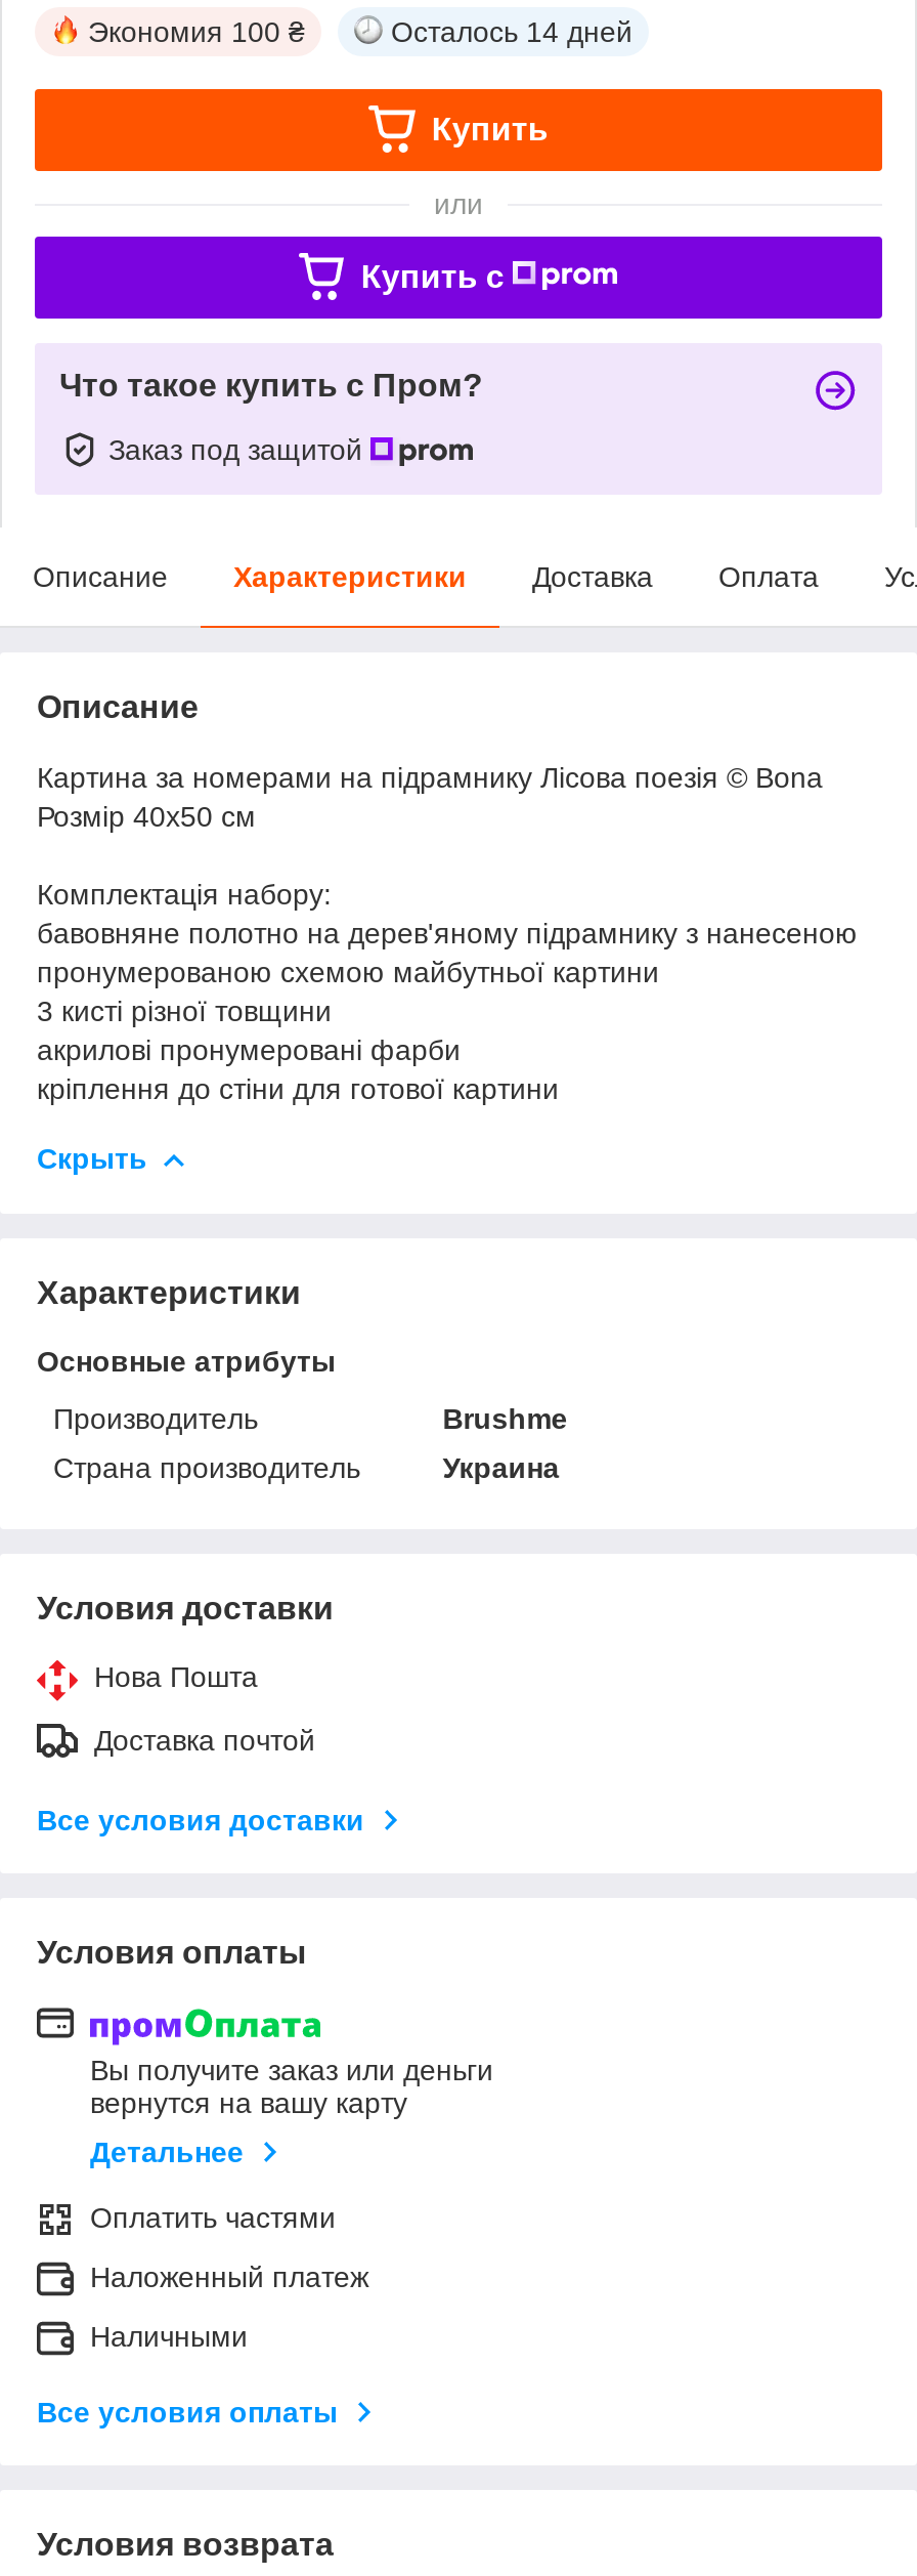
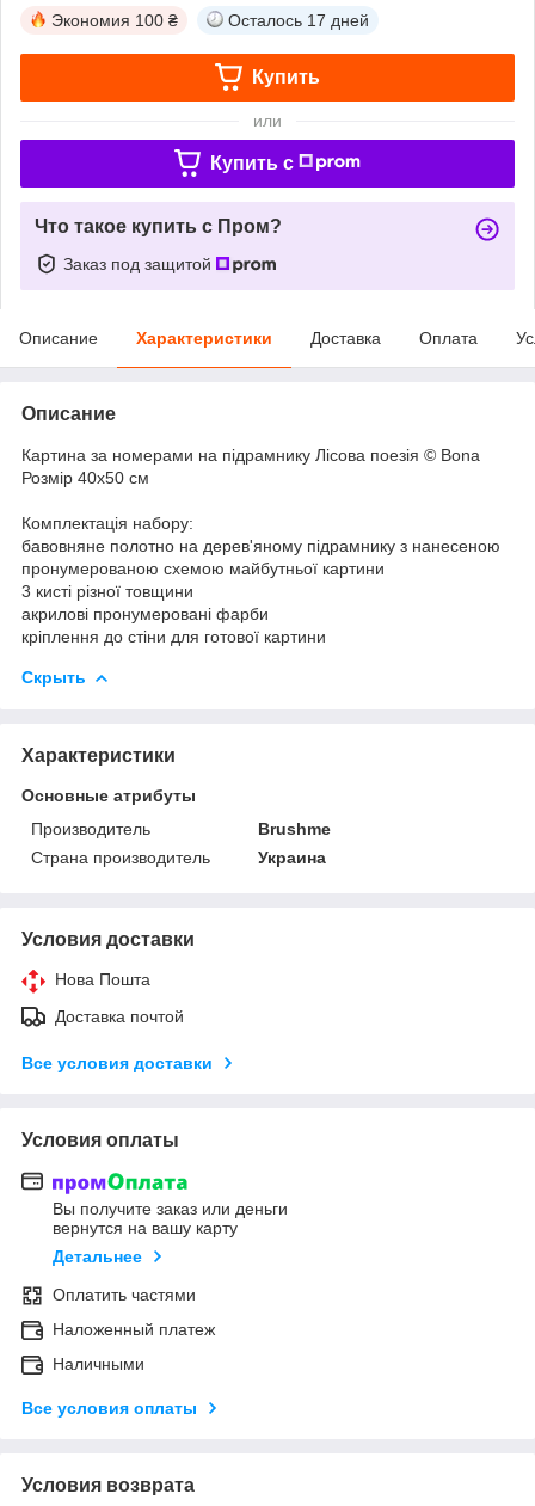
[391,15,632,48] Осталось 14 дней -> [228,11,369,30] Осталось 17 дней

